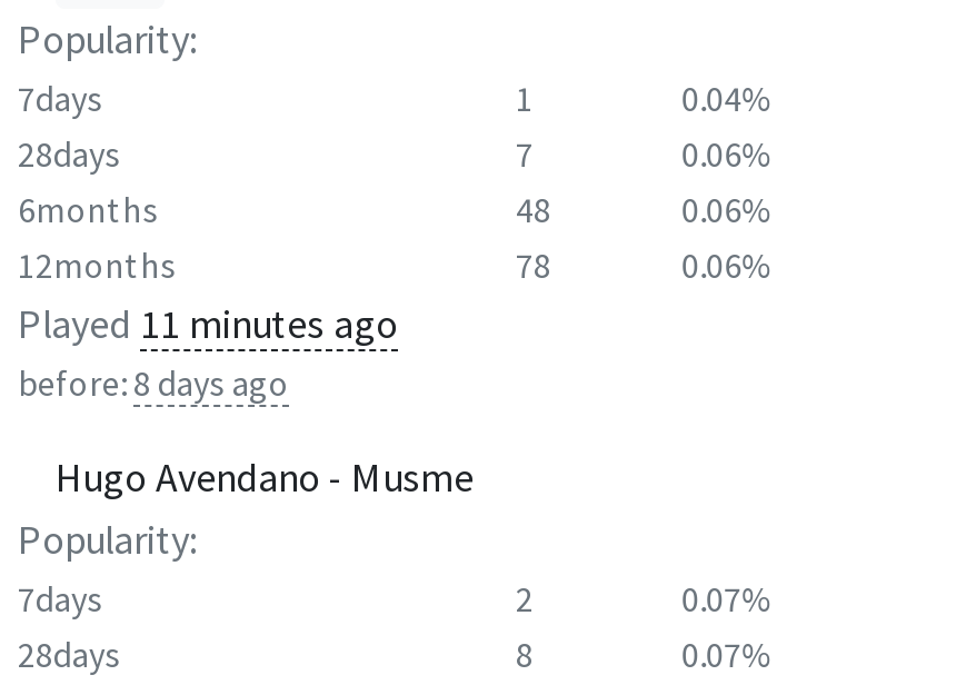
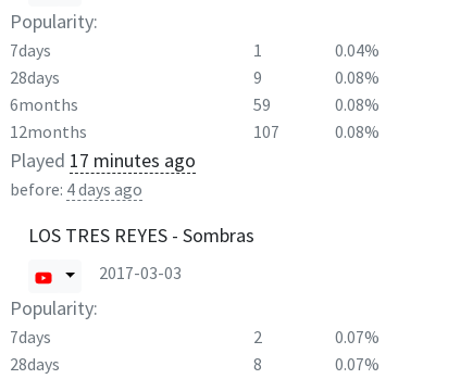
[516,133,534,175] 7 -> [253,67,262,88] 9
[682,133,773,175] 0.06% -> [335,67,379,88] 0.08%
[516,188,551,230] 48 -> [253,94,271,115] 59
[682,188,773,230] 0.06% -> [335,94,379,115] 0.08%
[18,244,773,502] 78 | 0.06% | Played 11 minutes ago | before: 8 days ago | Hugo Avendano - Musme -> [10,121,379,283] 107 | 0.08% | Played 17 minutes ago | before: 4 days ago | LOS TRES REYES - Sombras | 2017-03-03

